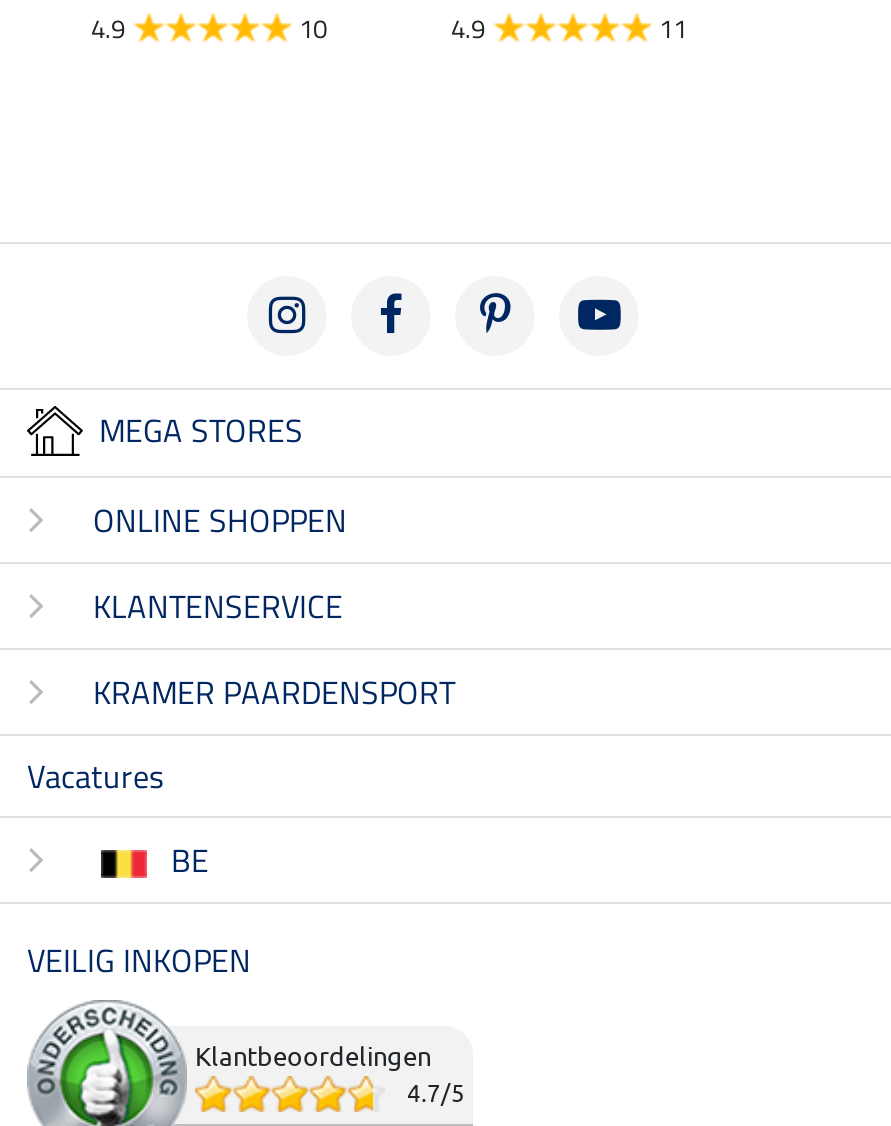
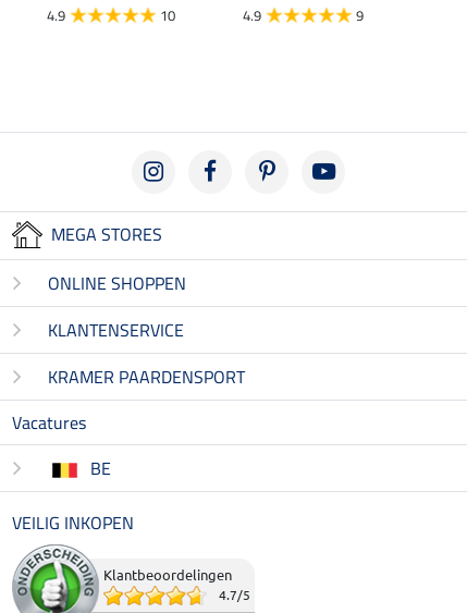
[659,8,687,48] 11 -> [356,4,364,26] 9

